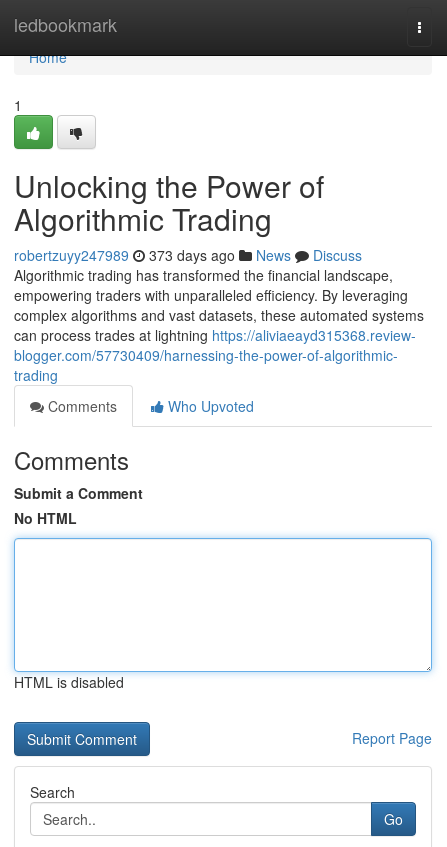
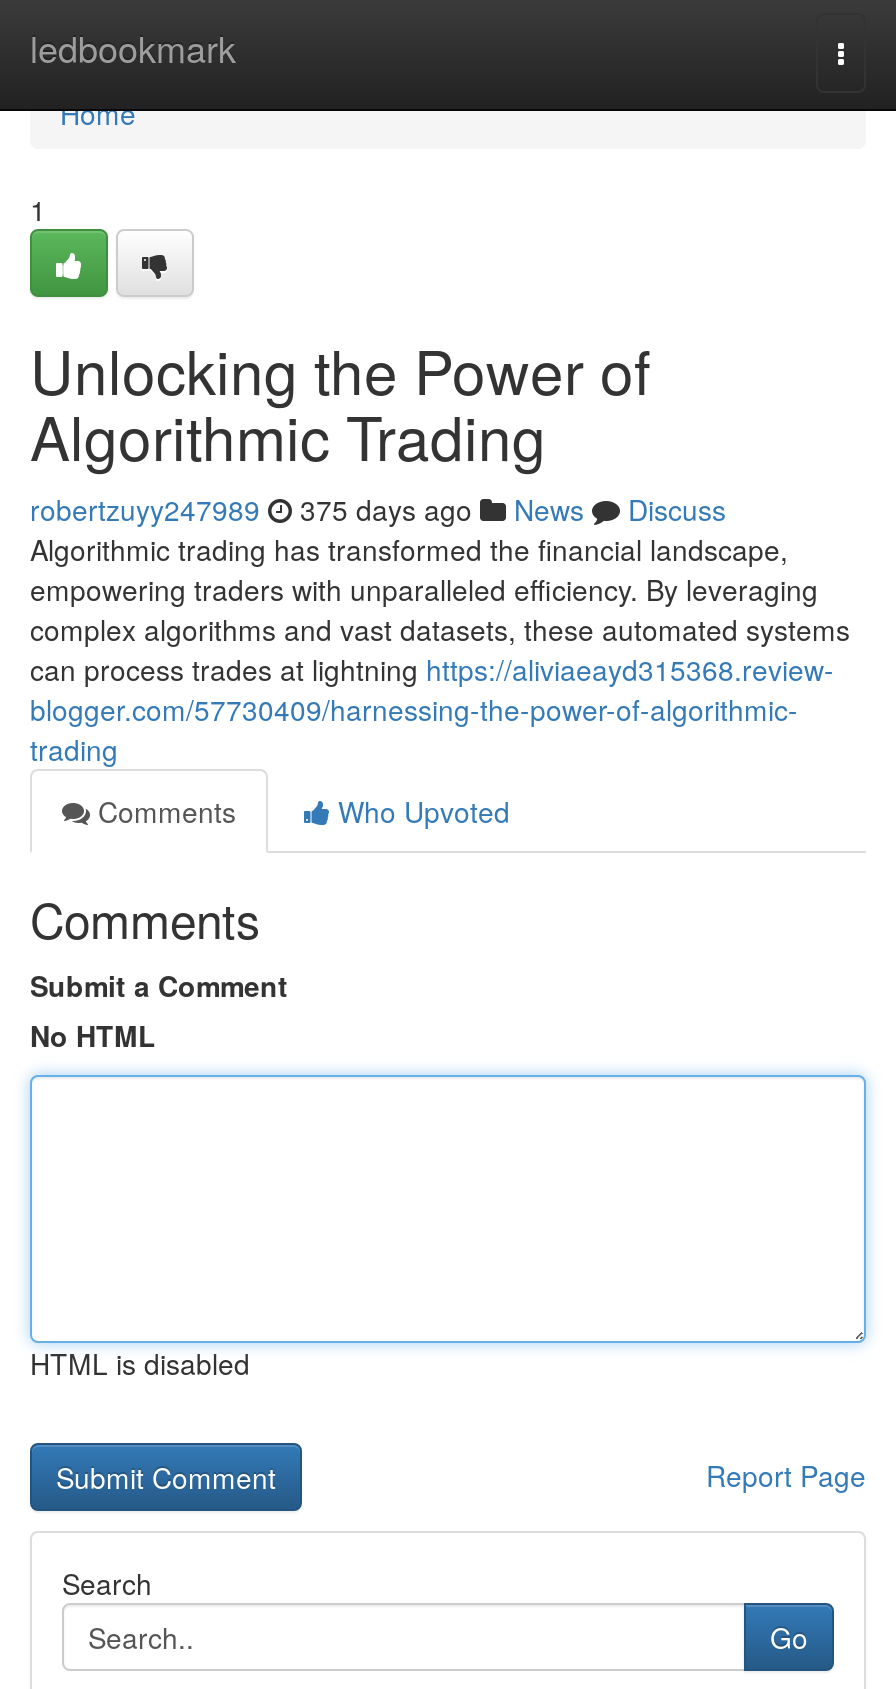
[14,245,362,265] robertzuyy247989 373 days ago News Discuss -> [30,489,726,529] robertzuyy247989 375 days ago News Discuss

